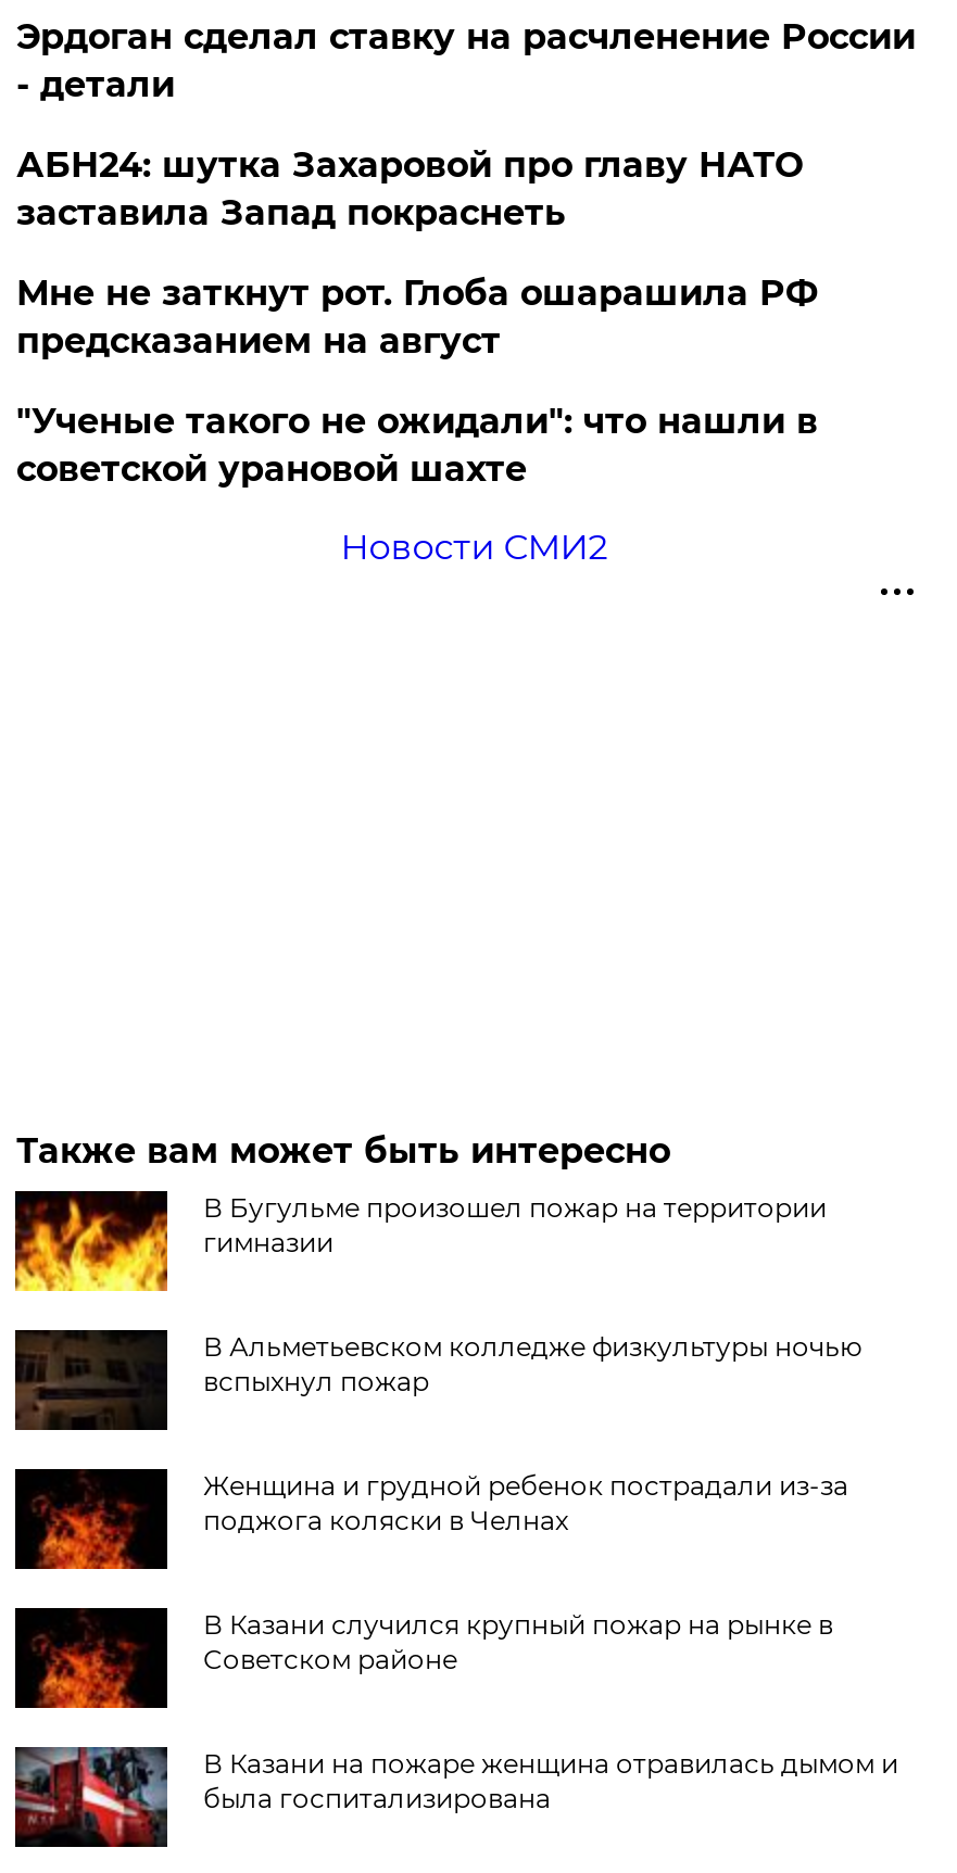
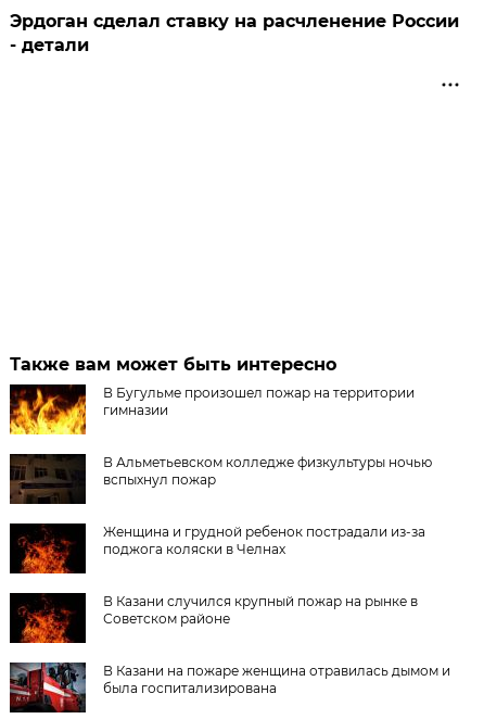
[16,144,818,568] АБН24: шутка Захаровой про главу НАТО | заставила Запад покраснеть | Мне не заткнут рот. Глоба ошарашила РФ | предсказанием на август | "Ученые такого не ожидали": что нашли в | советской урановой шахте | Новости СМИ2 -> none

